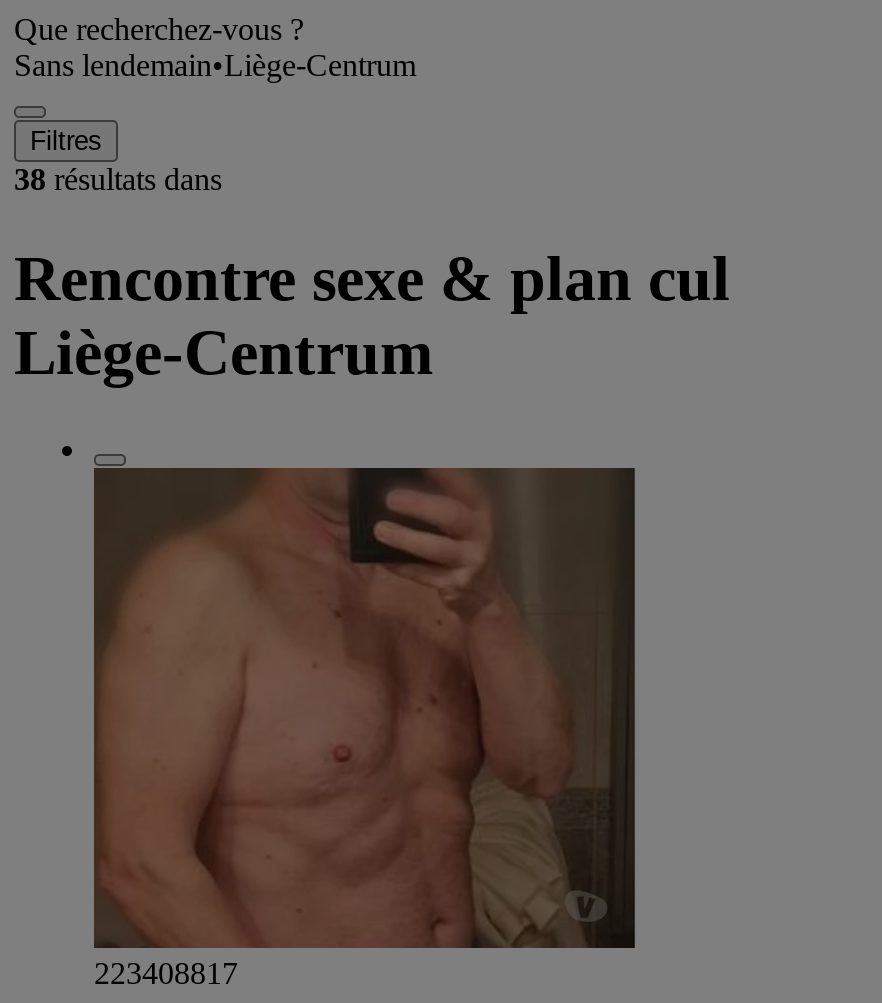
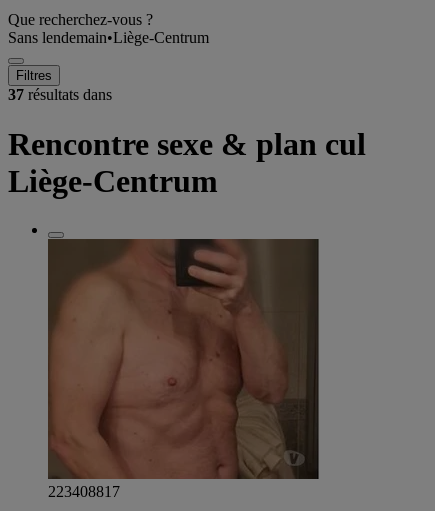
[14,163,222,197] 38résultats dans -> [8,86,112,103] 37résultats dans

